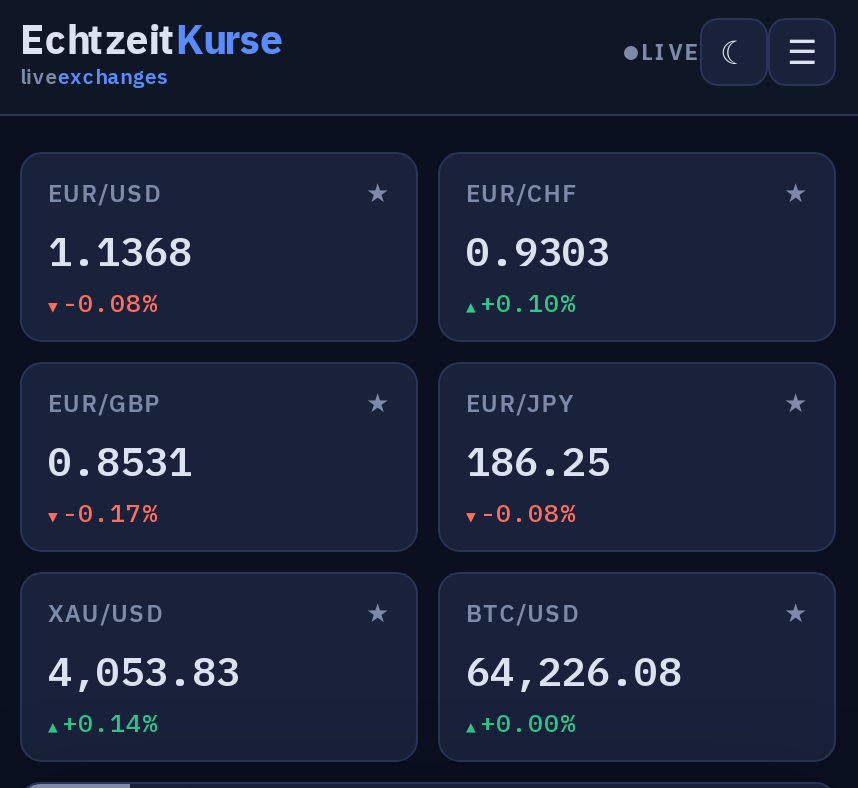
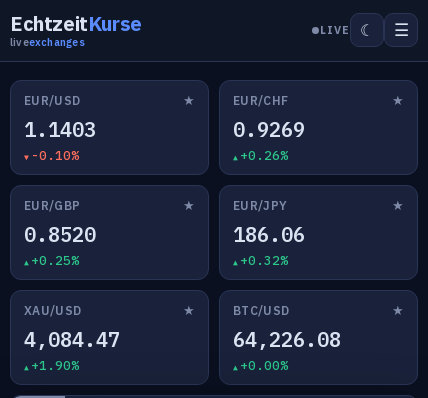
[48,224,192,278] 1.1368 -> [24,116,96,143] 1.1403
[466,224,610,278] 0.9303 -> [233,116,305,143] 0.9269
[62,286,158,318] -0.08% -> [31,147,79,163] -0.10%
[480,286,576,318] +0.10% -> [240,147,288,163] +0.26%
[48,434,192,488] 0.8531 -> [24,221,96,248] 0.8520
[466,434,610,488] 186.25 -> [233,221,305,248] 186.06
[62,496,158,528] -0.17% -> [31,252,79,268] +0.25%
[480,496,576,528] -0.08% -> [240,252,288,268] +0.32%
[48,644,240,698] 4,053.83 -> [24,326,120,353] 4,084.47
[62,706,158,738] +0.14% -> [31,357,79,373] +1.90%

